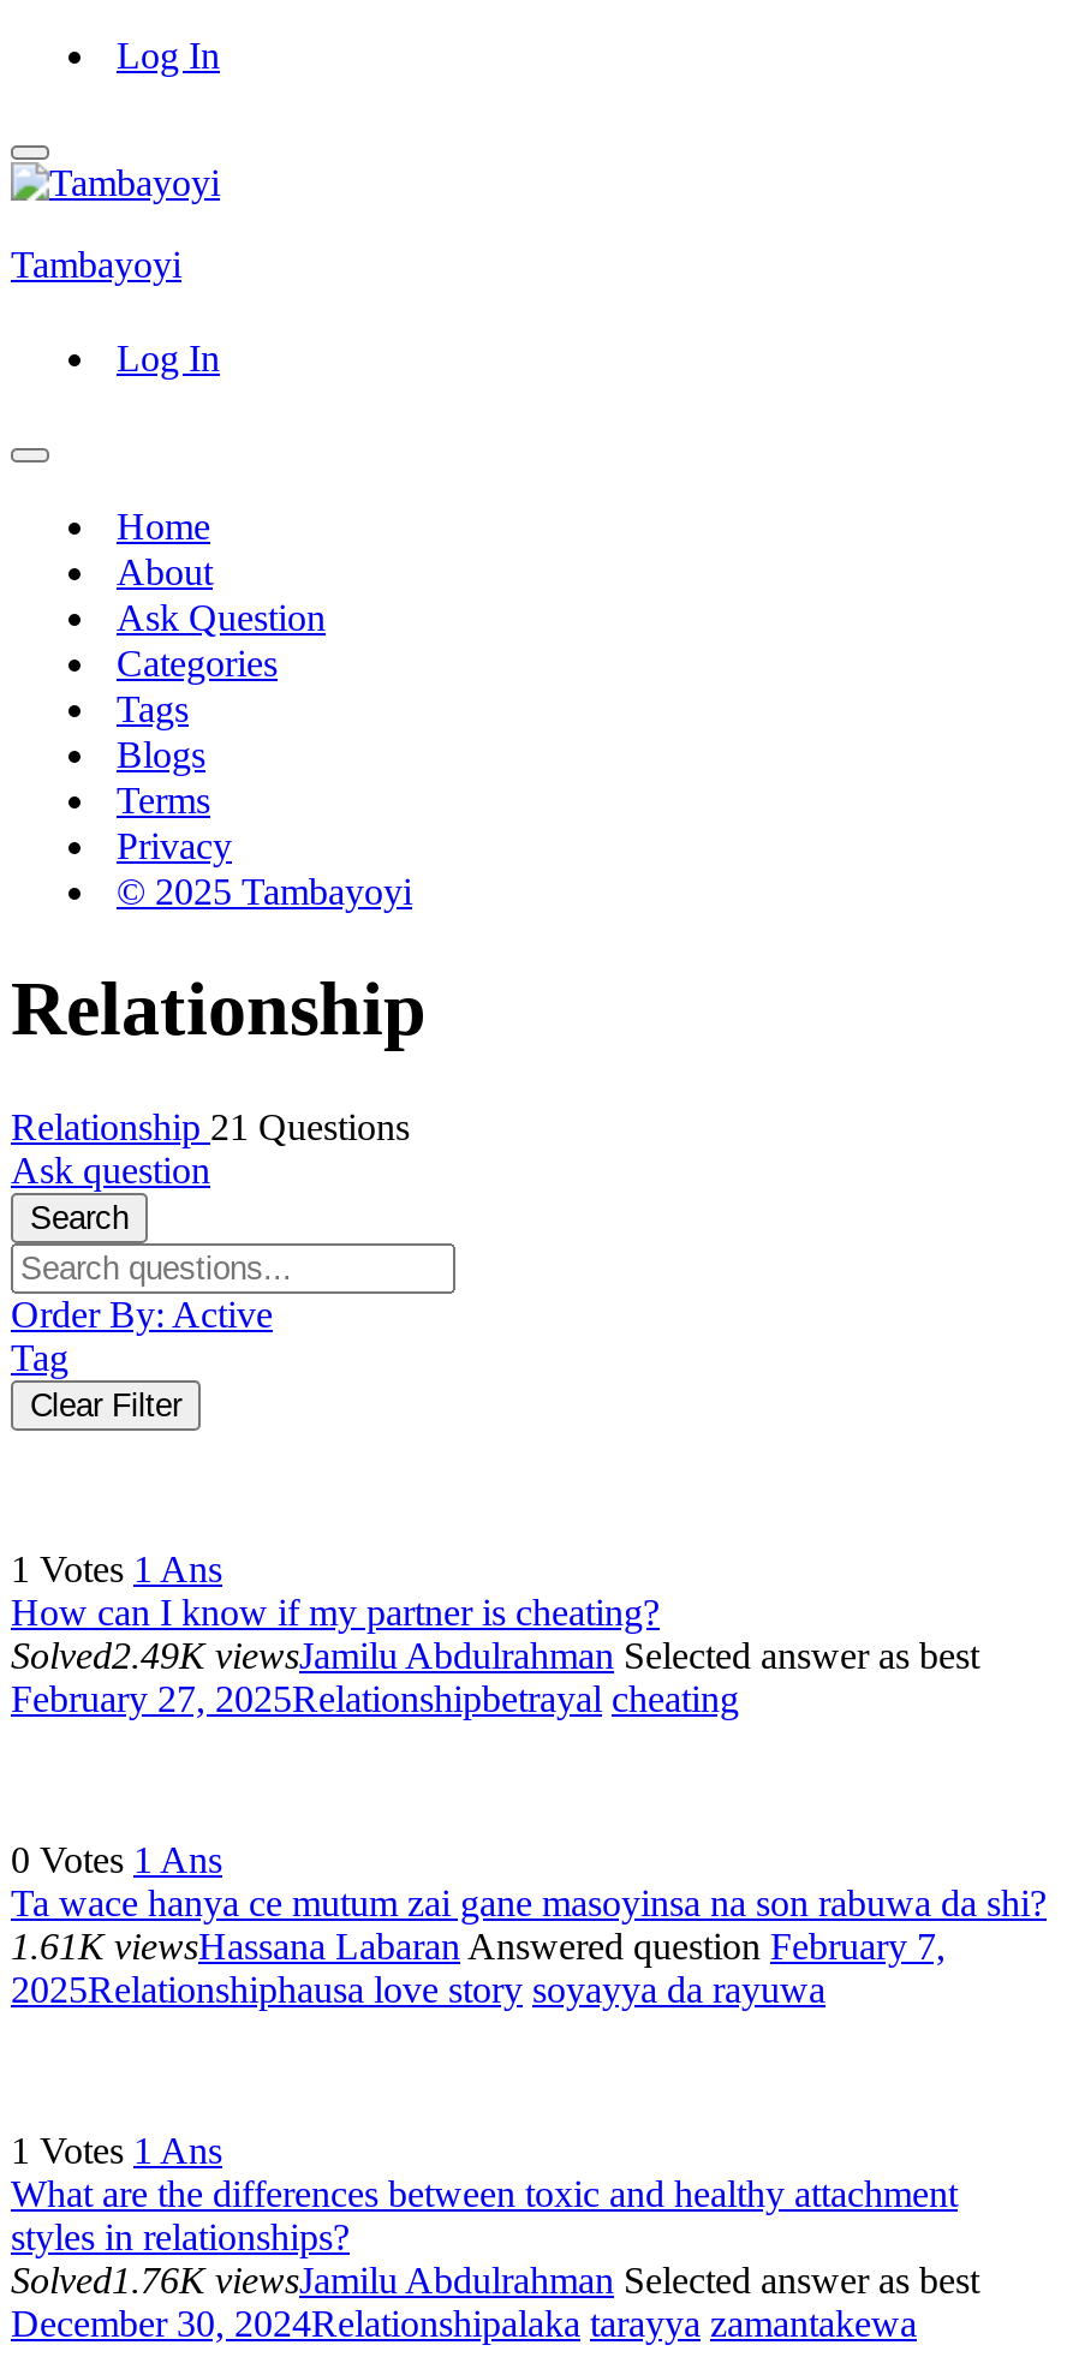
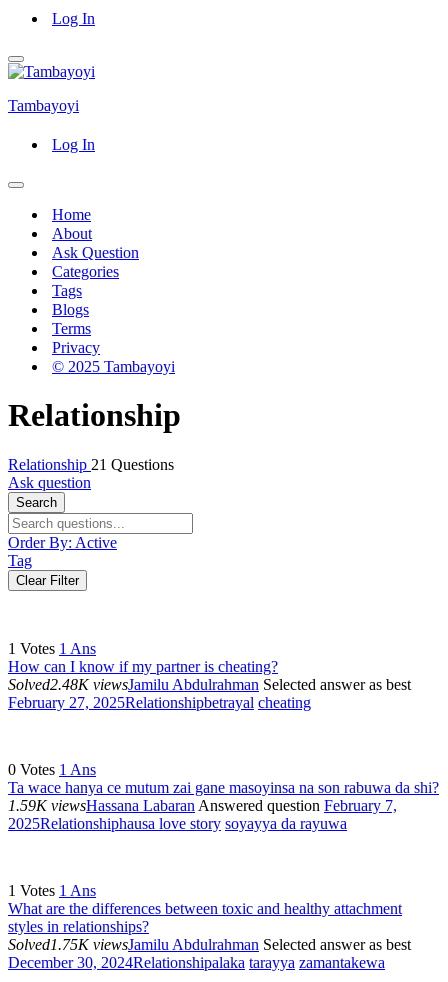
[11,1635,979,1676] Solved2.49K viewsJamilu Abdulrahman Selected answer as best -> [8,676,411,693] Solved2.48K viewsJamilu Abdulrahman Selected answer as best
[11,1925,946,1966] 1.61K viewsHassana LabaranAnswered question February 7, -> [8,797,397,814] 1.59K viewsHassana LabaranAnswered question February 7,
[11,2259,979,2300] Solved1.76K viewsJamilu Abdulrahman Selected answer as best -> [8,936,411,953] Solved1.75K viewsJamilu Abdulrahman Selected answer as best

